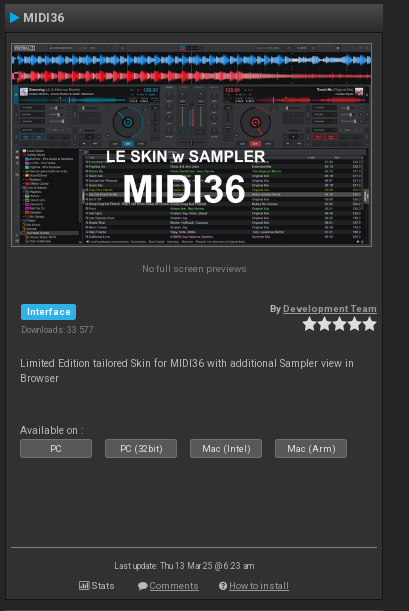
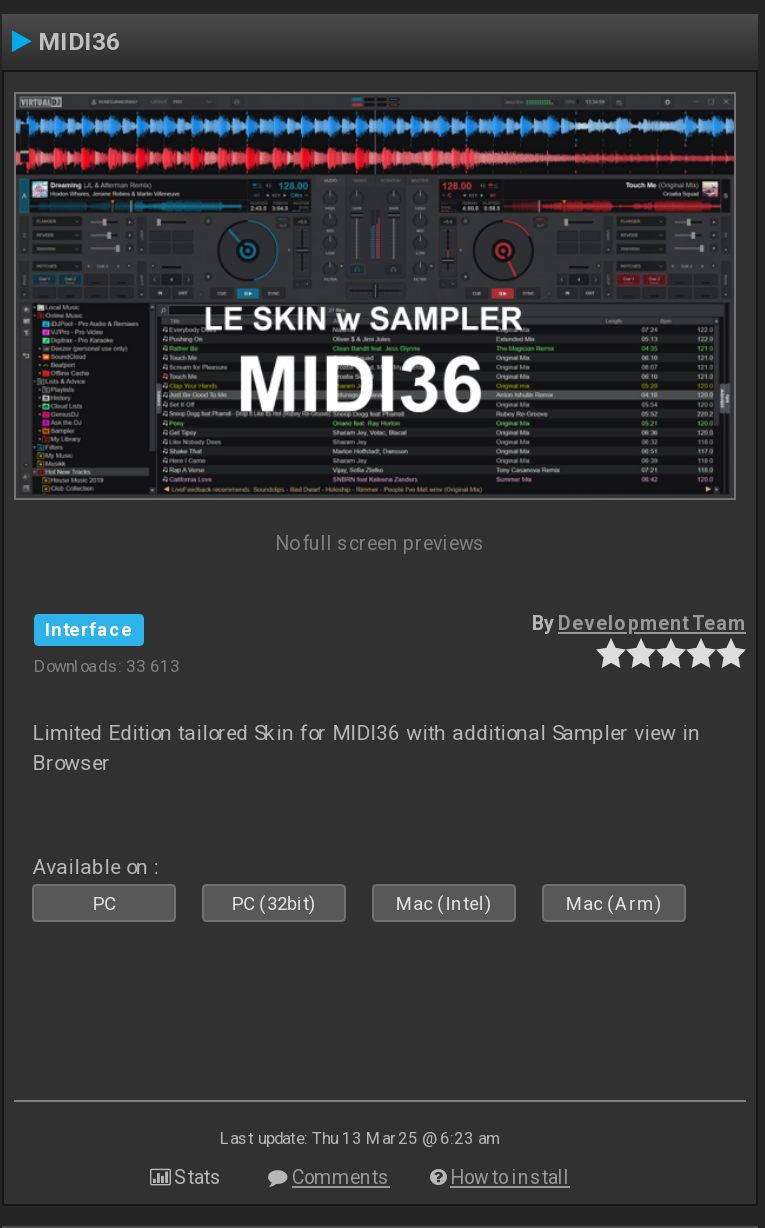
[21,325,94,335] Downloads: 33 577 -> [34,655,180,675] Downloads: 33 613

